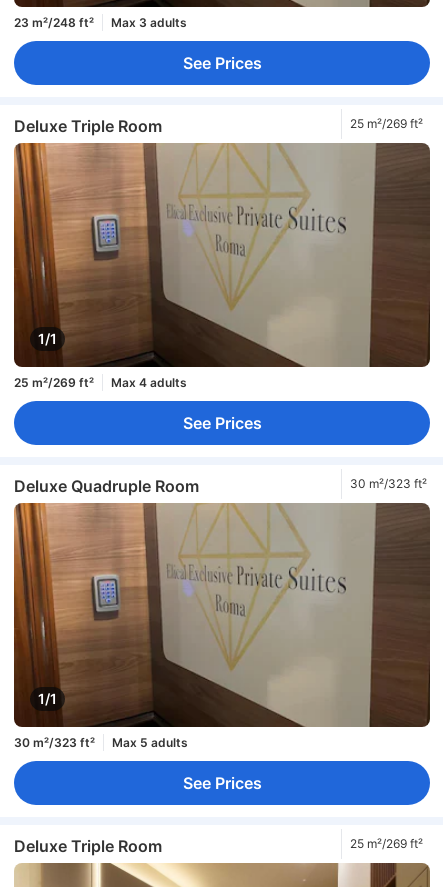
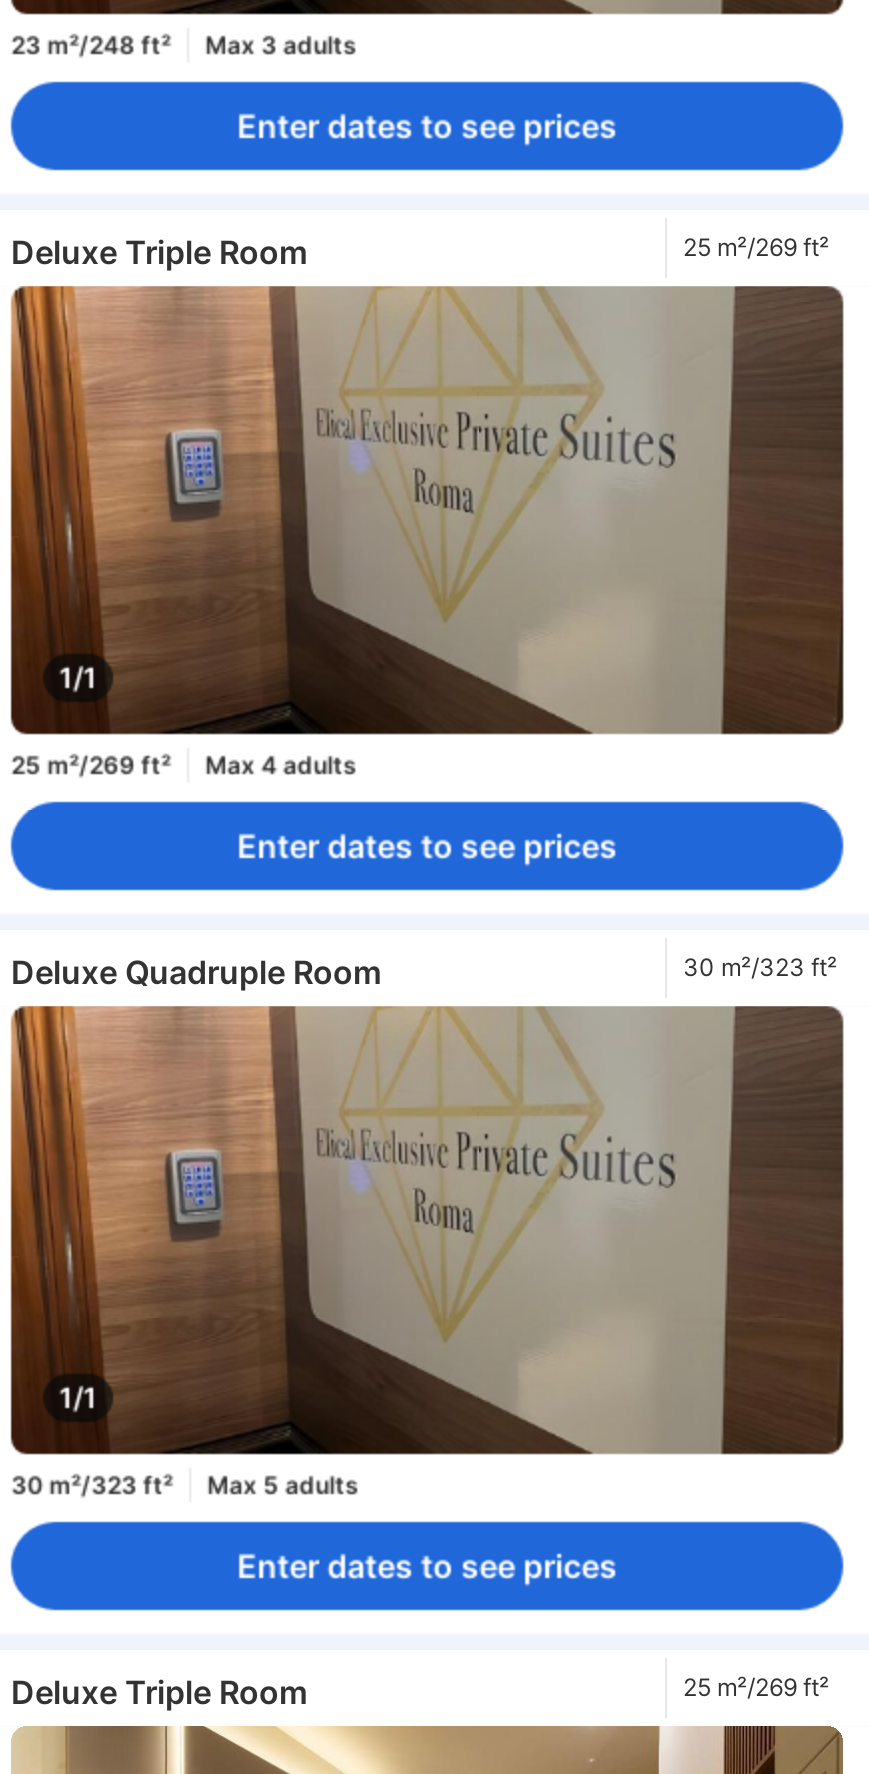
[182,53,261,73] See Prices -> [237,106,617,146] Enter dates to see prices
[182,413,261,433] See Prices -> [237,826,617,866] Enter dates to see prices
[182,773,261,793] See Prices -> [237,1546,617,1586] Enter dates to see prices

